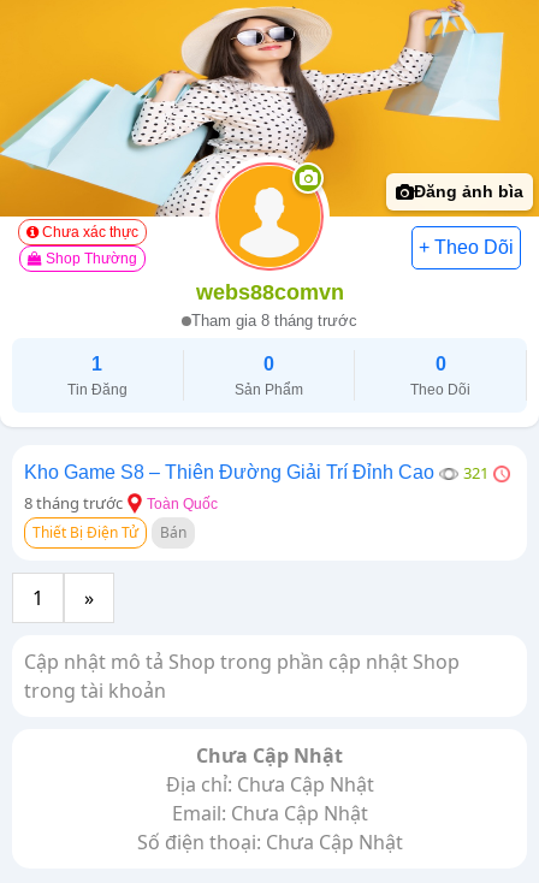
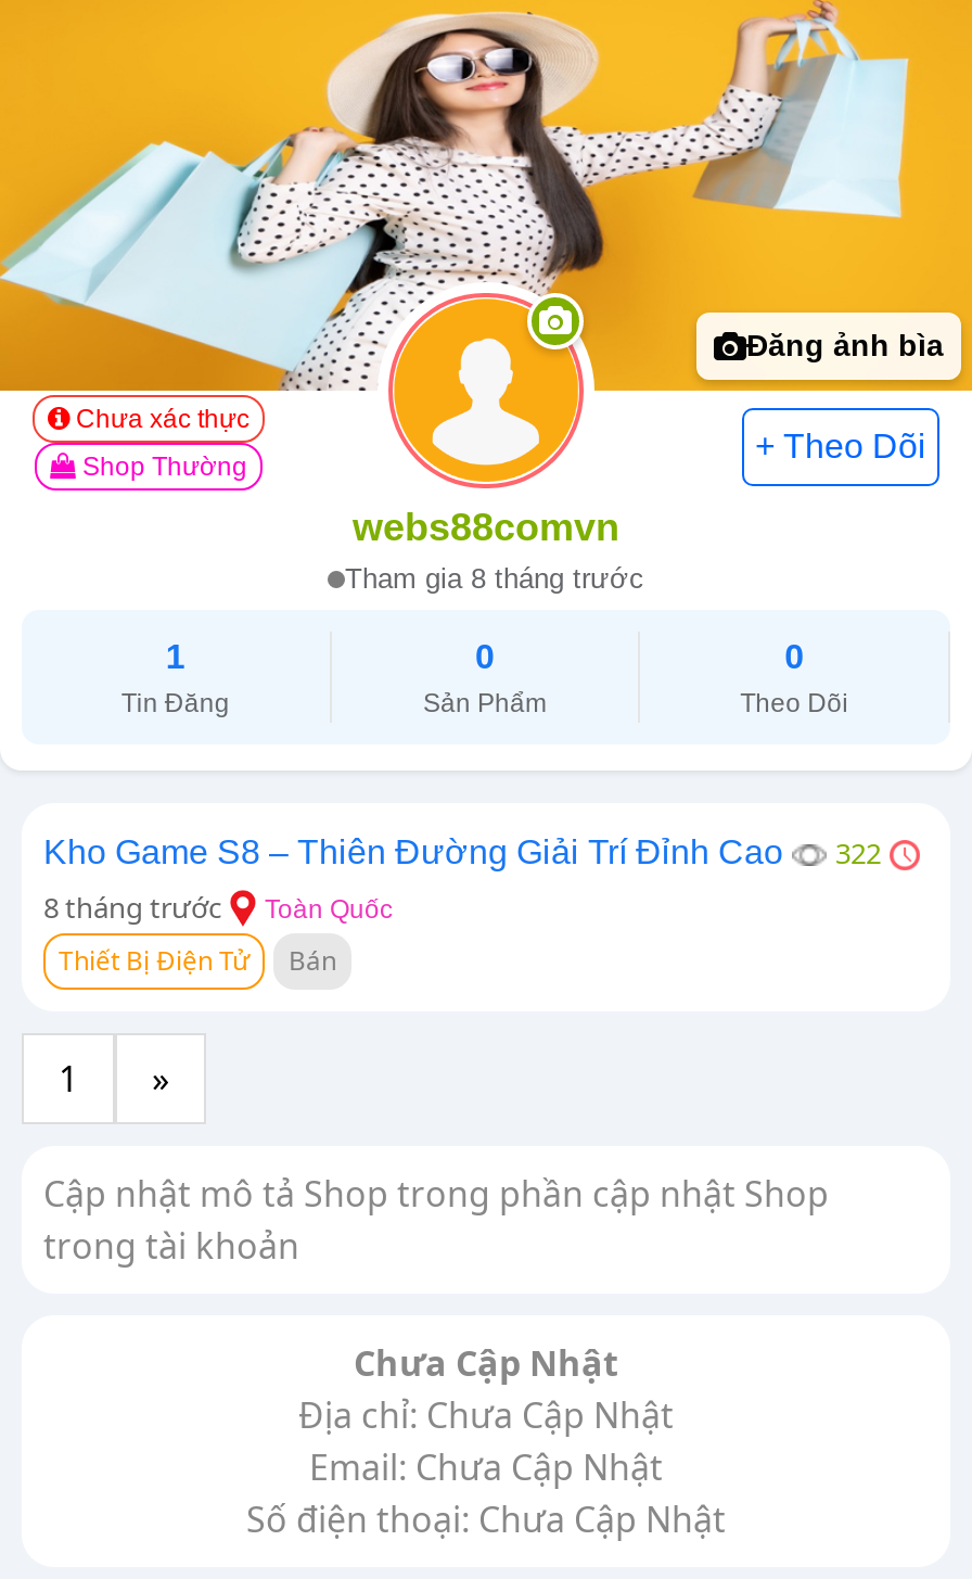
[24,462,488,484] Kho Game S8 – Thiên Đường Giải Trí Đỉnh Cao 321 -> [43,833,881,873] Kho Game S8 – Thiên Đường Giải Trí Đỉnh Cao 322

